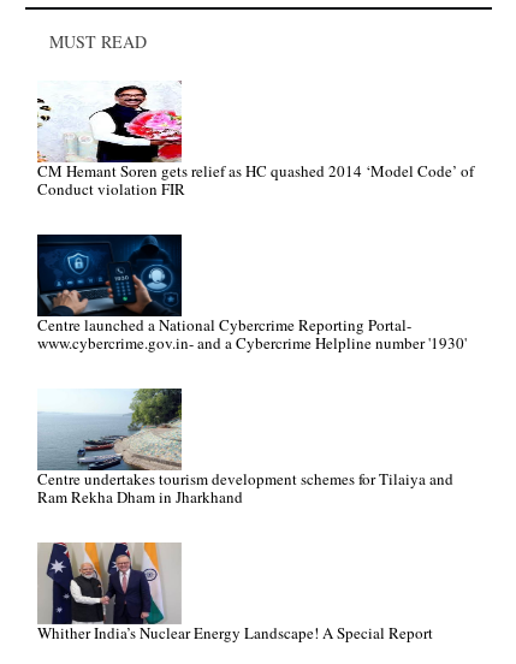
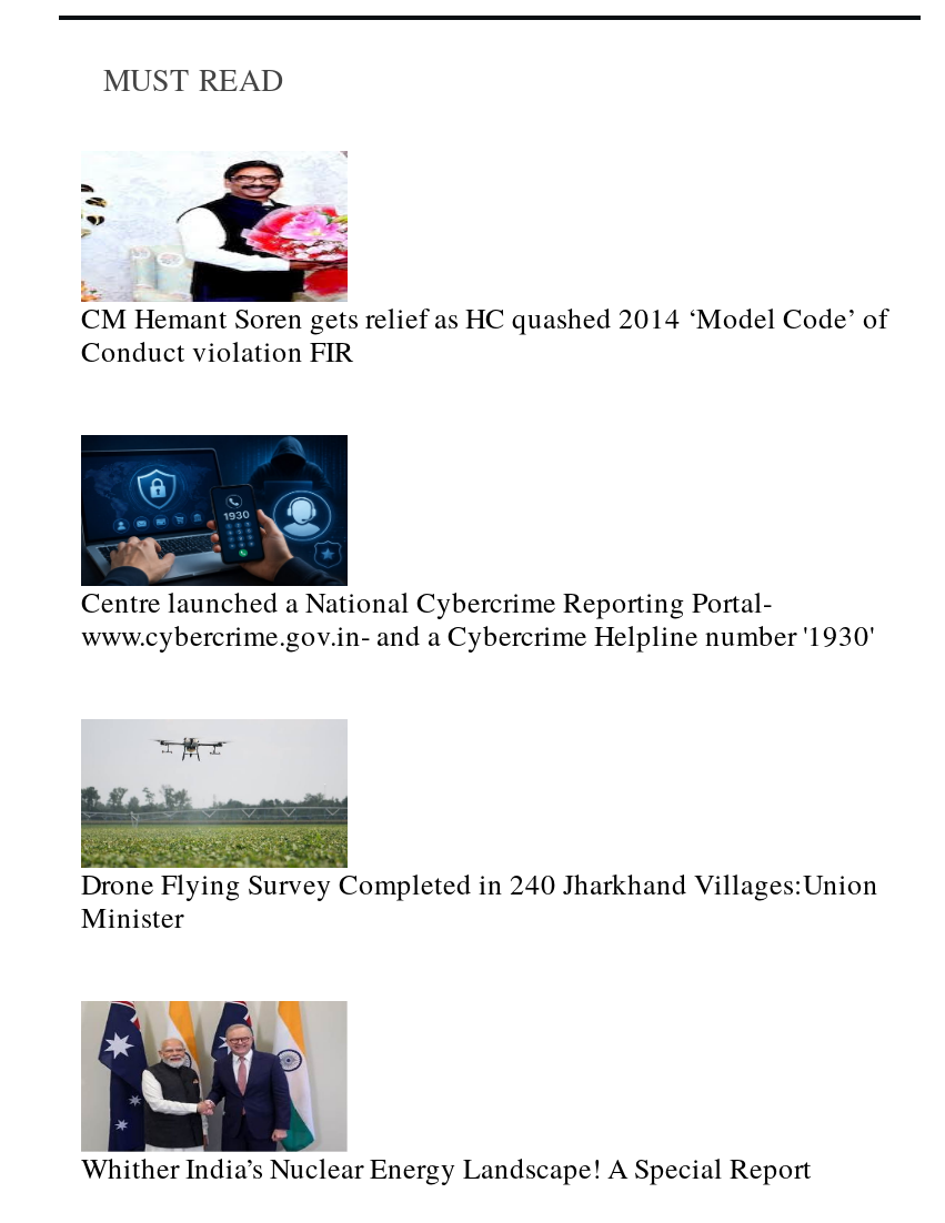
[37,387,453,508] [image] | Centre undertakes tourism development schemes for Tilaiya and | Ram Rekha Dham in Jharkhand -> [79,719,878,938] [image] | Drone Flying Survey Completed in 240 Jharkhand Villages:Union | Minister

